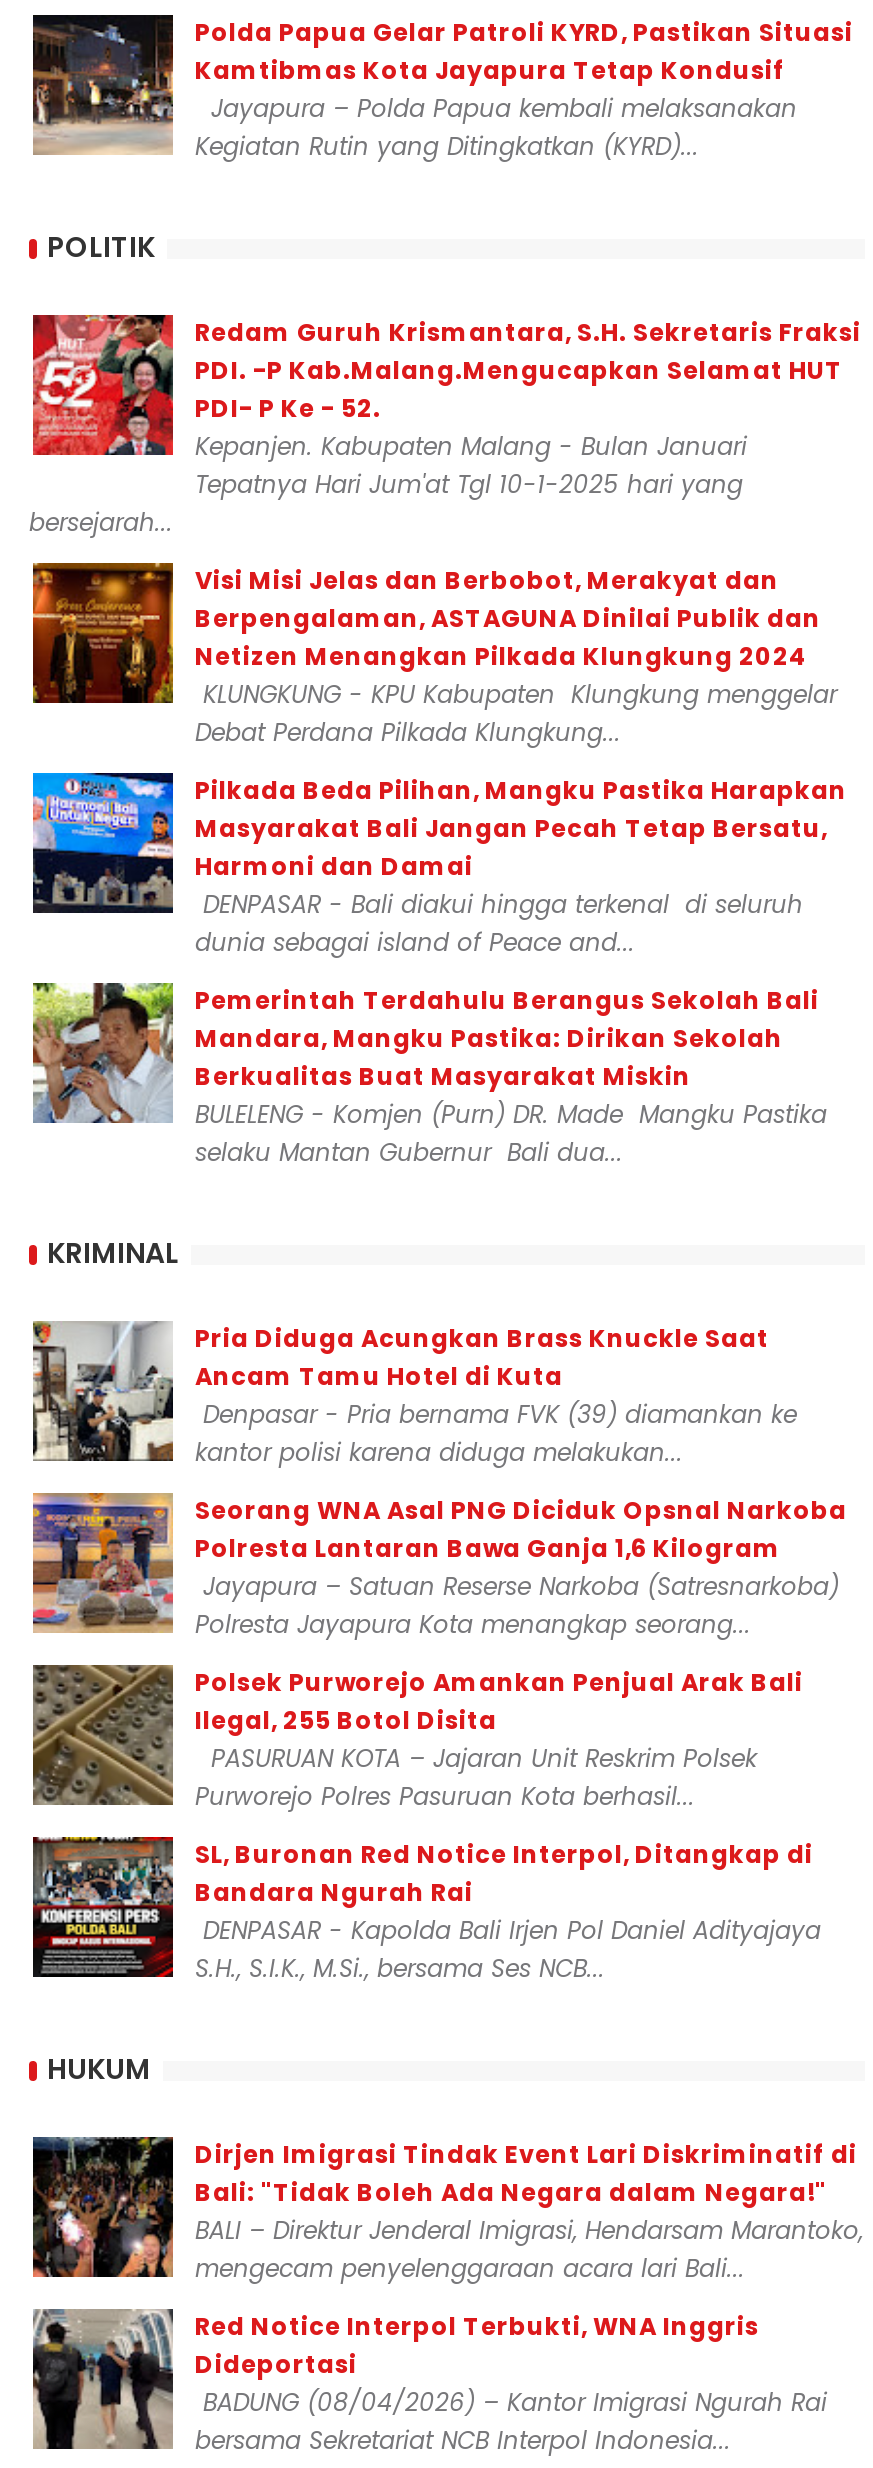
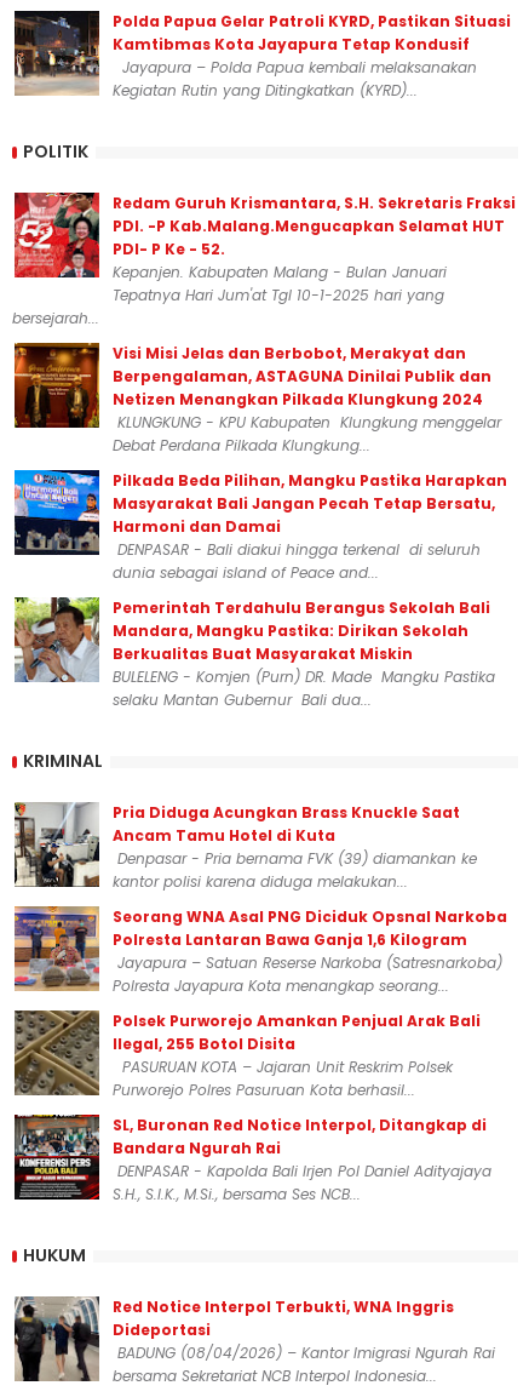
[31,2135,863,2285] [image] | Dirjen Imigrasi Tindak Event Lari Diskriminatif di | Bali: "Tidak Boleh Ada Negara dalam Negara!" | BALI – Direktur Jenderal Imigrasi, Hendarsam Marantoko, | mengecam penyelenggaraan acara lari Bali... -> none

